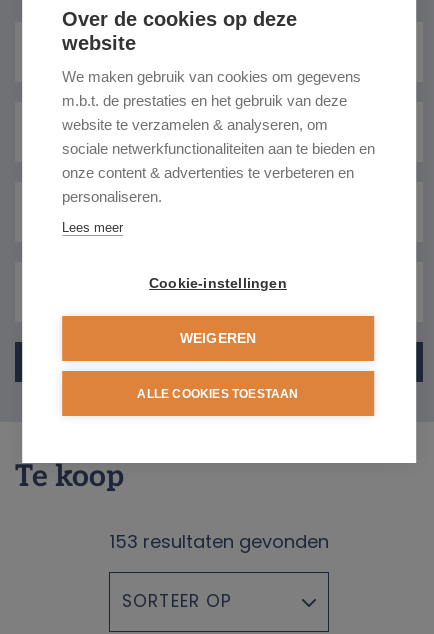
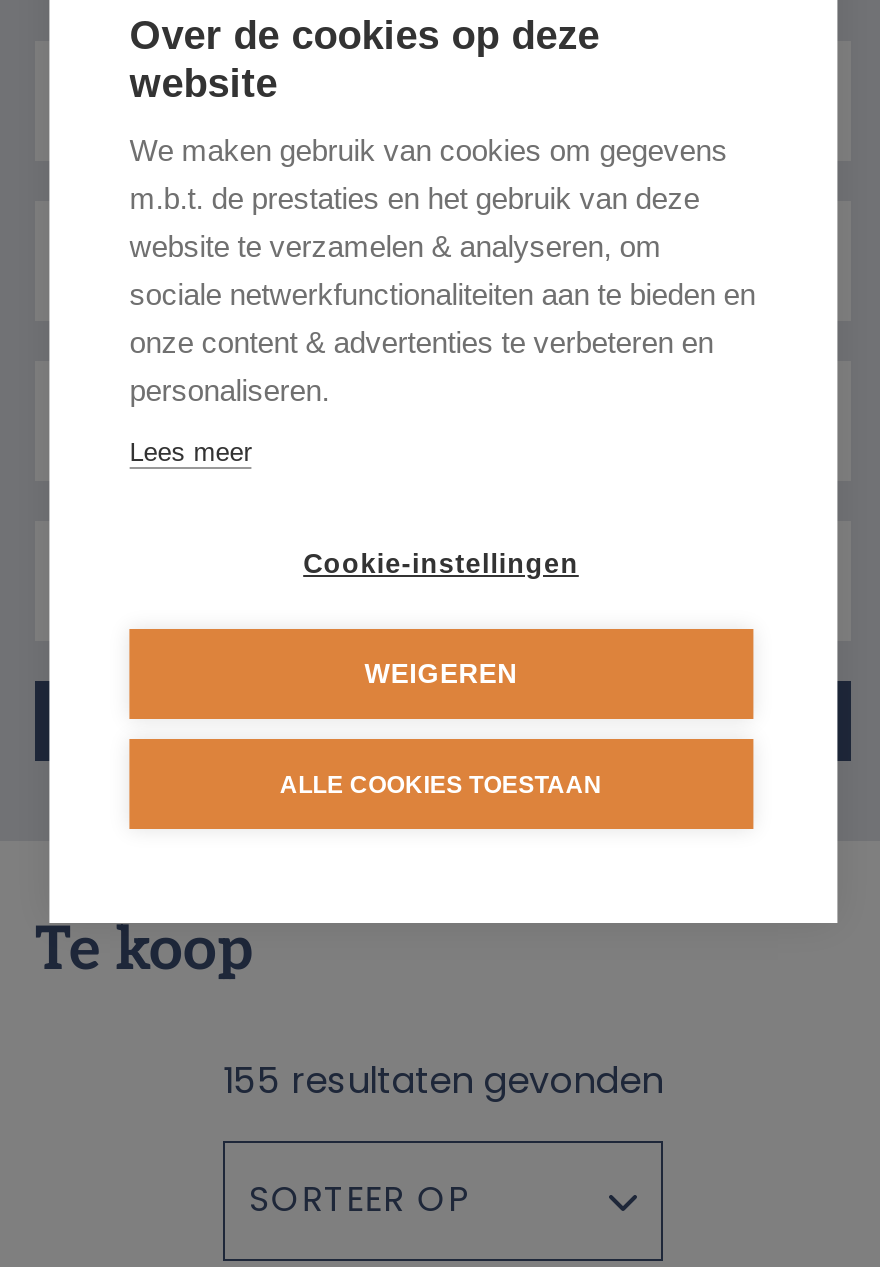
[109,529,328,554] 153 resultaten gevonden -> [223,1055,663,1105] 155 resultaten gevonden

